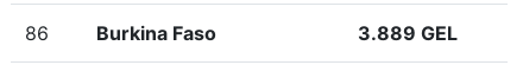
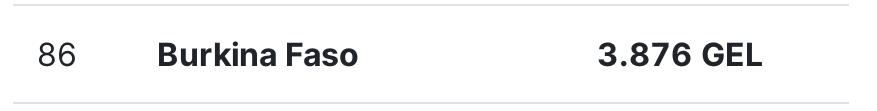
[358,21,458,45] 3.889 GEL -> [597,34,763,74] 3.876 GEL

